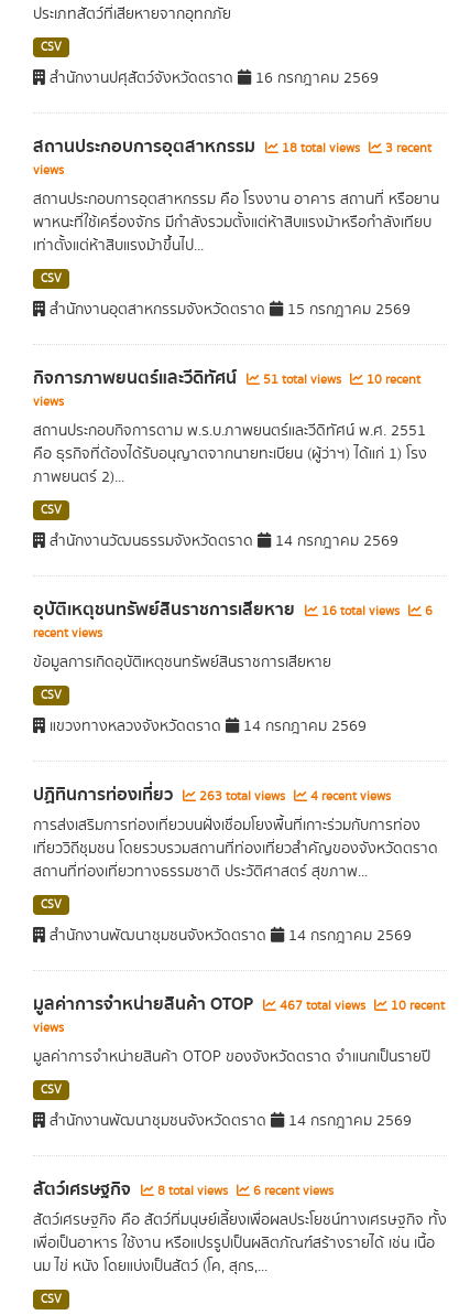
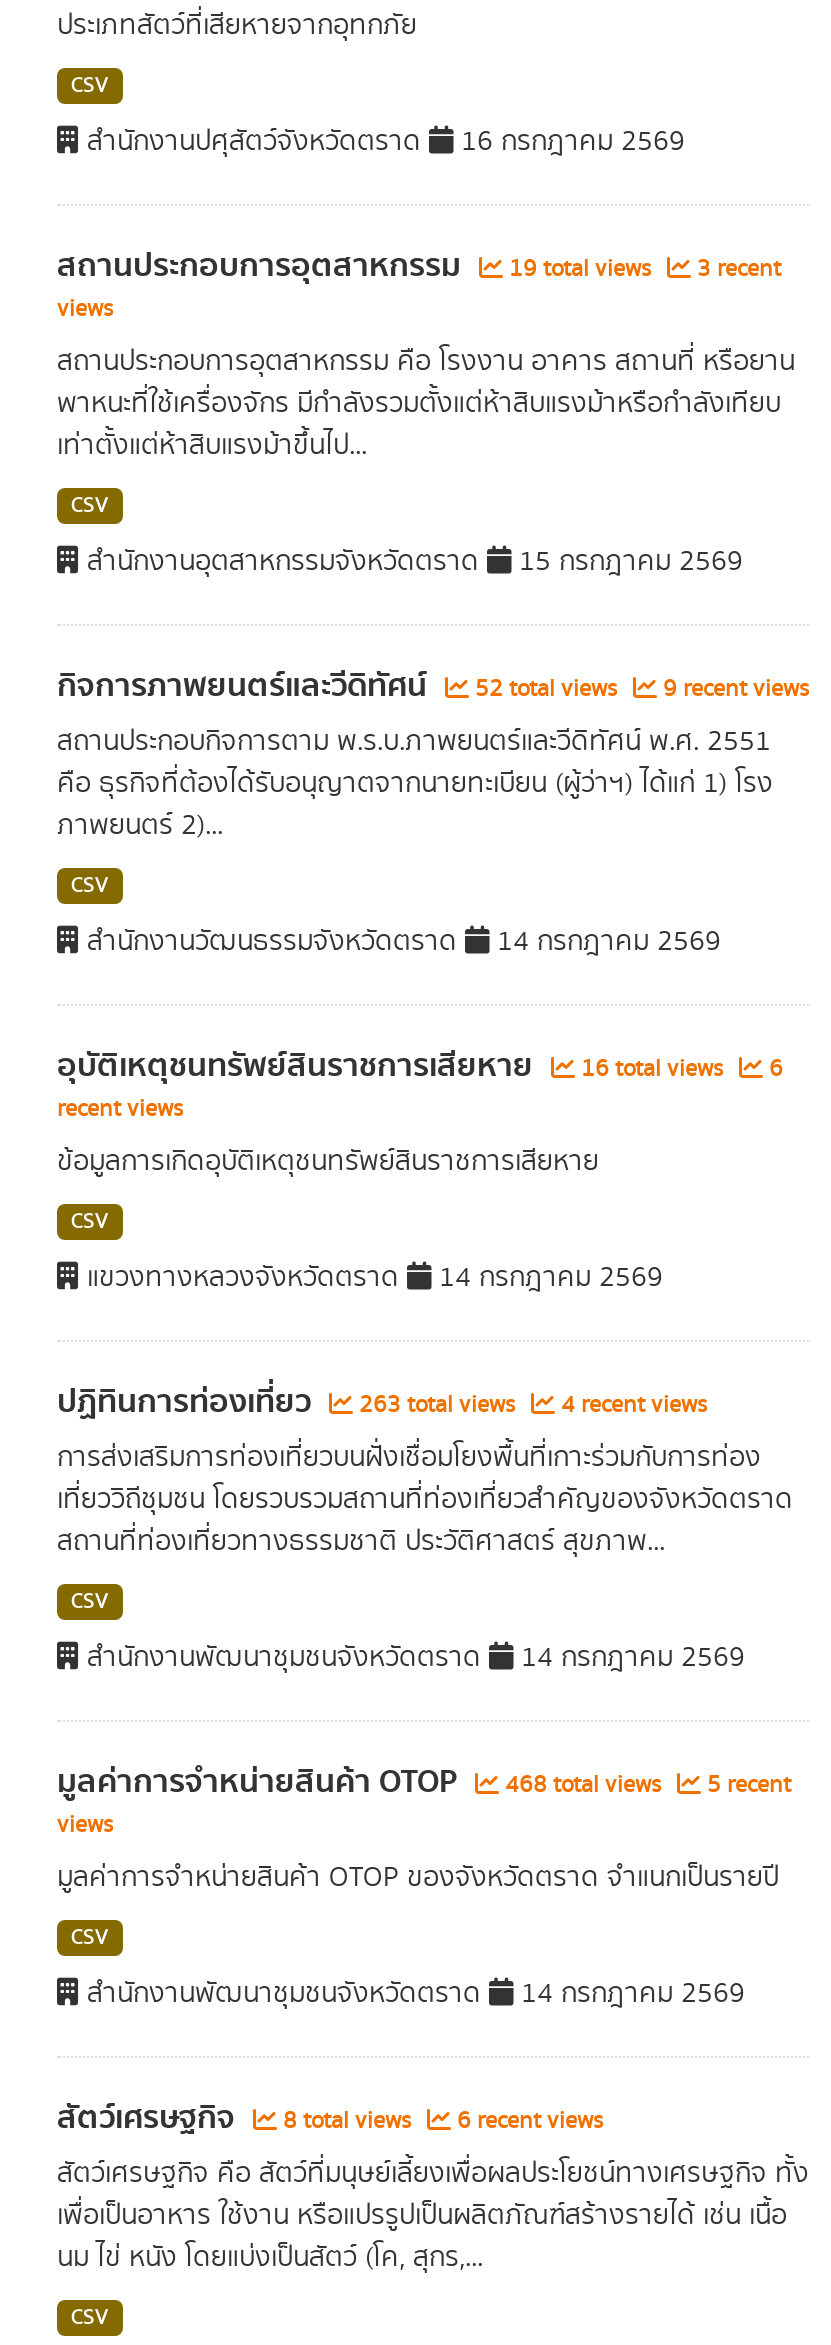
[33,132,431,161] สถานประกอบการอุตสาหกรรม 18 total views 3 recent -> [57,240,781,292] สถานประกอบการอุตสาหกรรม 19 total views 3 recent
[33,370,420,411] 51 total views | 10 recent | views -> [469,672,809,706] 52 total views | 9 recent views
[276,996,369,1015] 467 total views -> [499,1768,667,1802] 468 total views
[387,996,445,1015] 10 recent -> [701,1768,791,1802] 5 recent

